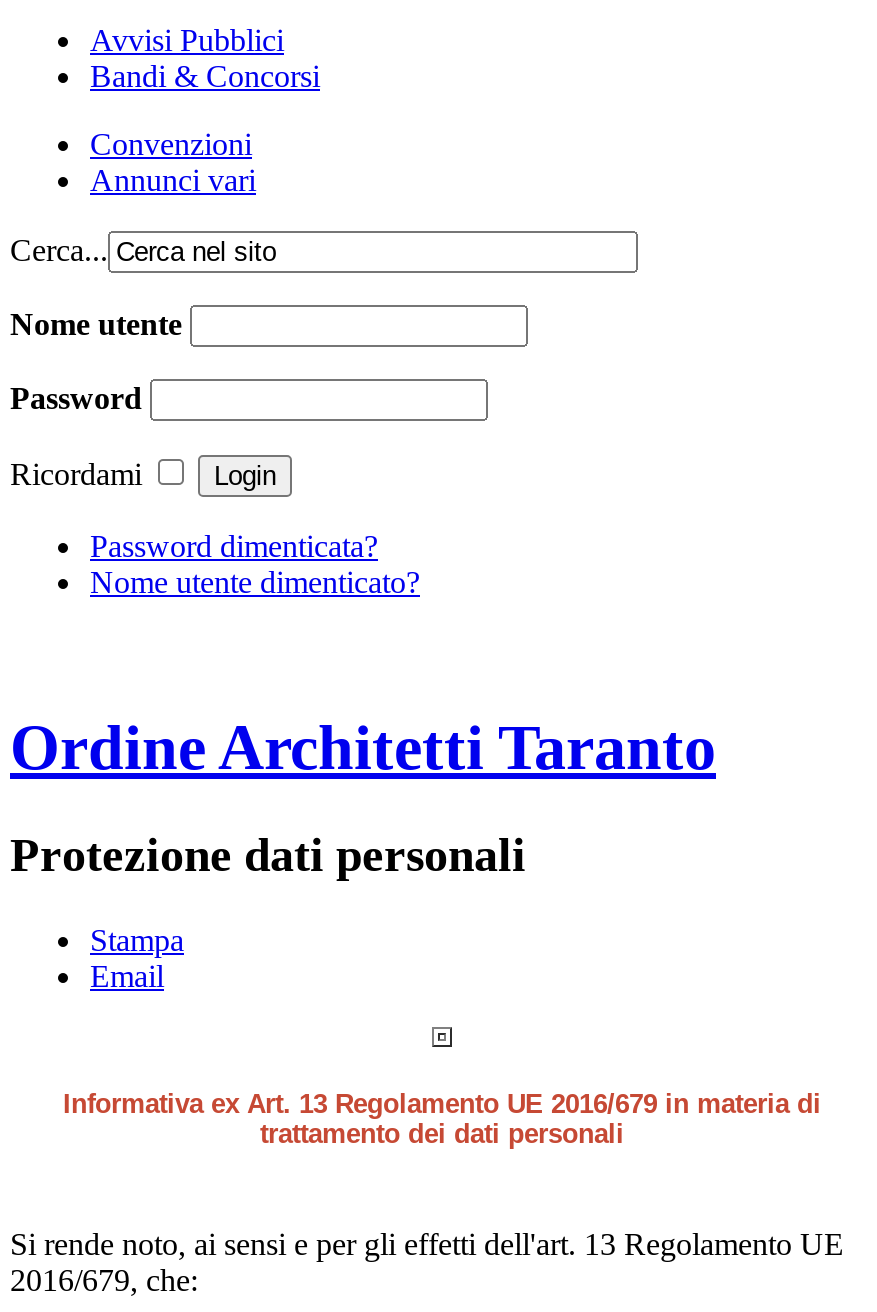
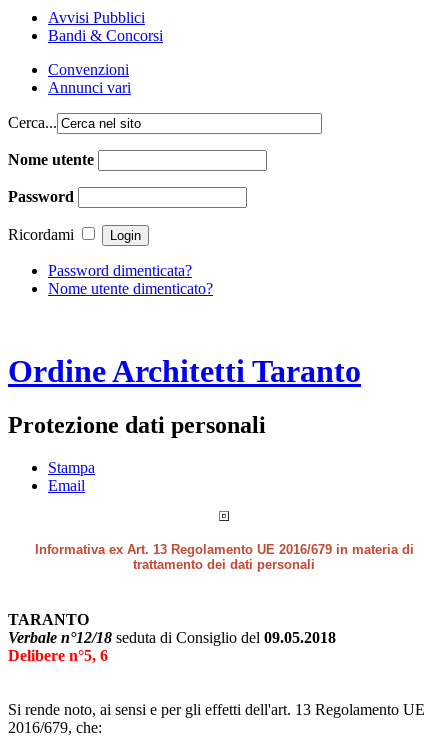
none -> [8,611,336,664] TARANTO | Verbale n°12/18 seduta di Consiglio del 09.05.2018 | Delibere n°5, 6

